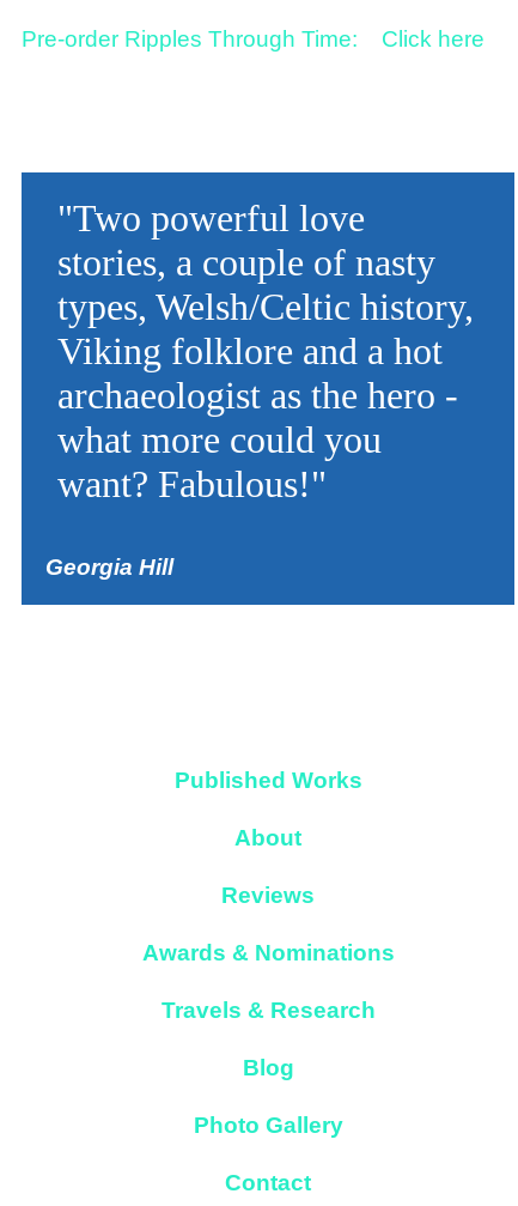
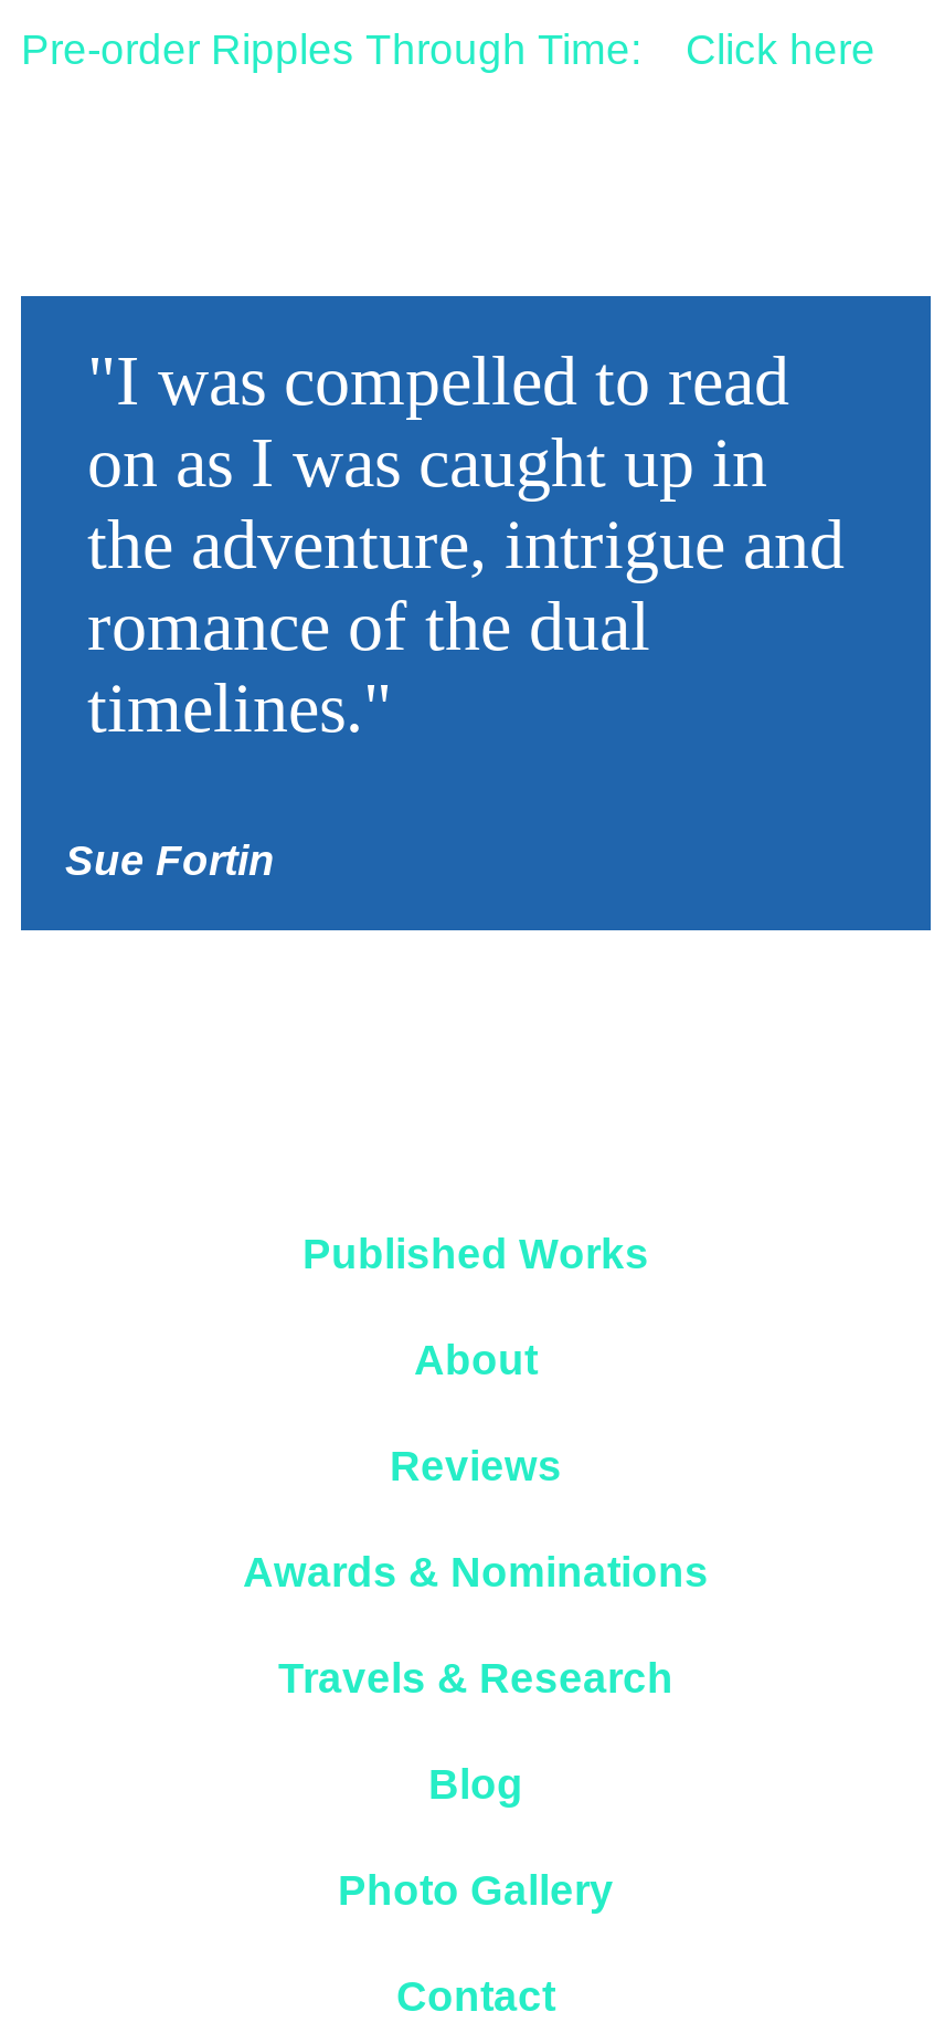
[57,196,474,505] "Two powerful love | stories, a couple of nasty | types, Welsh/Celtic history, | Viking folklore and a hot | archaeologist as the hero - | what more could you | want? Fabulous!" -> [87,340,845,746] "I was compelled to read | on as I was caught up in | the adventure, intrigue and | romance of the dual | timelines."
[45,554,173,579] Georgia Hill -> [65,837,275,883] Sue Fortin

